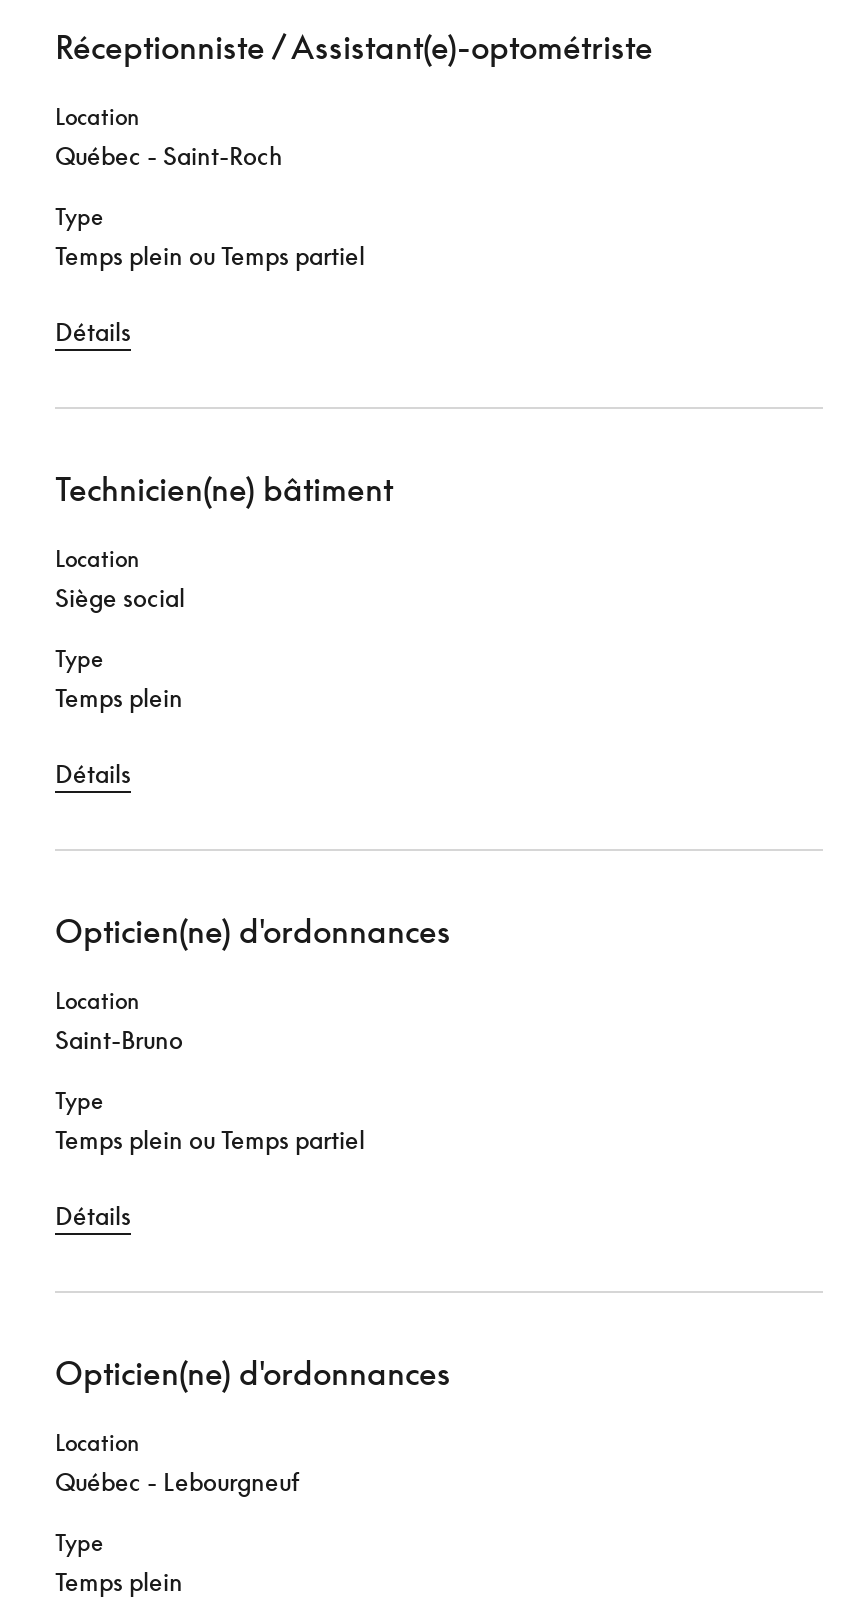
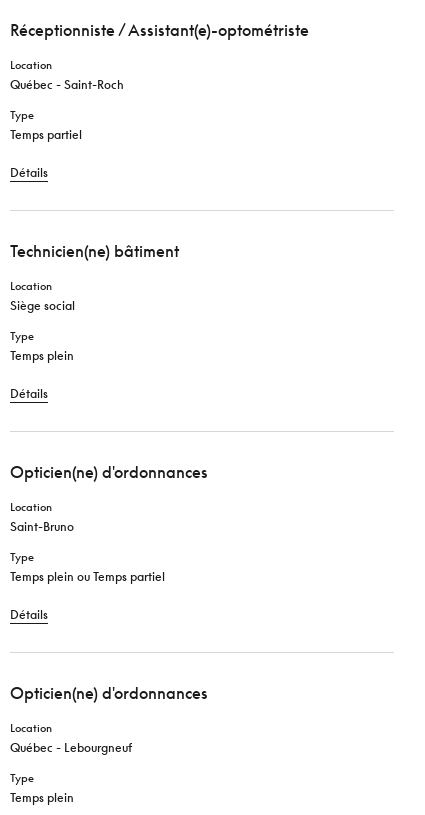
[55,241,365,271] Temps plein ou Temps partiel -> [10,127,82,142] Temps partiel

